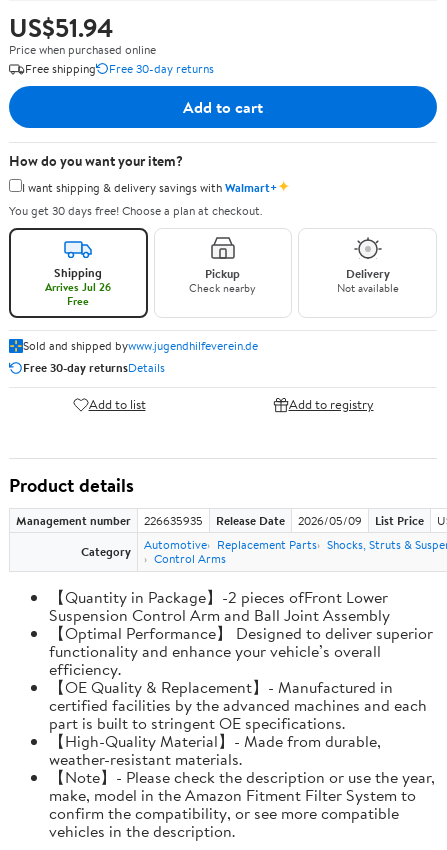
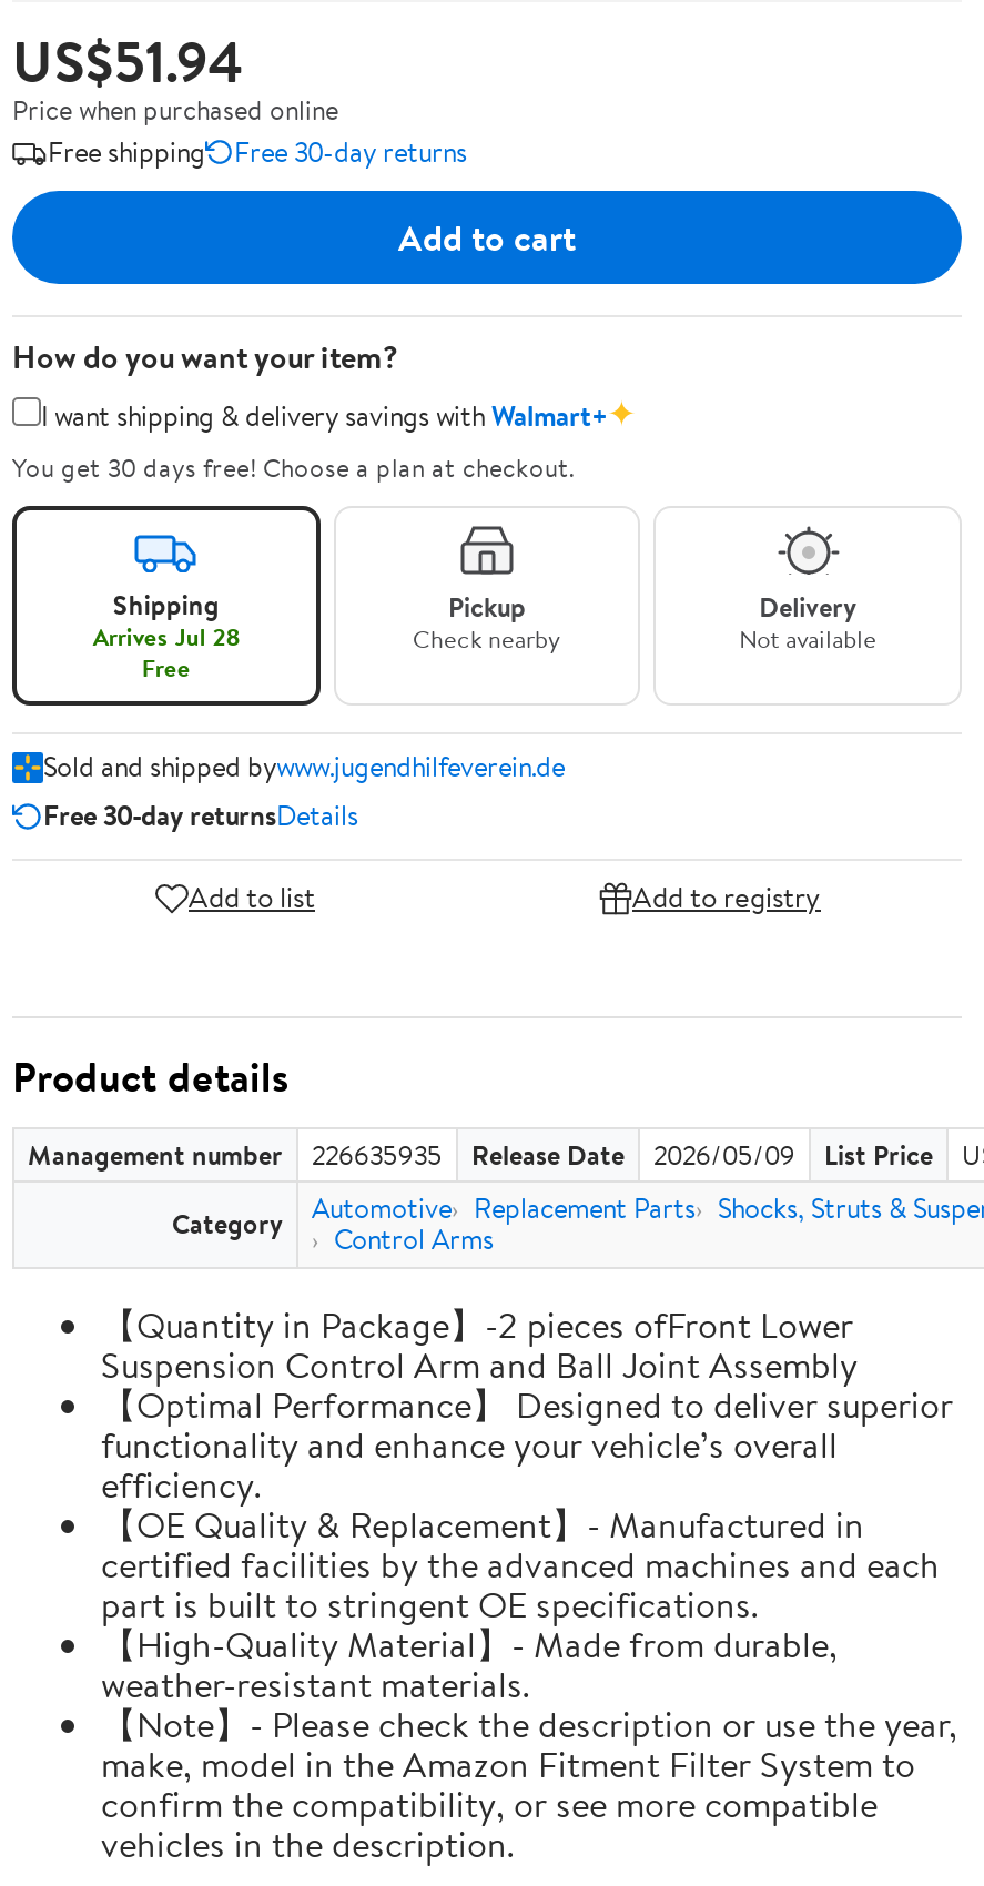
[45,279,111,295] Arrives Jul 26 -> [93,619,239,655] Arrives Jul 28

